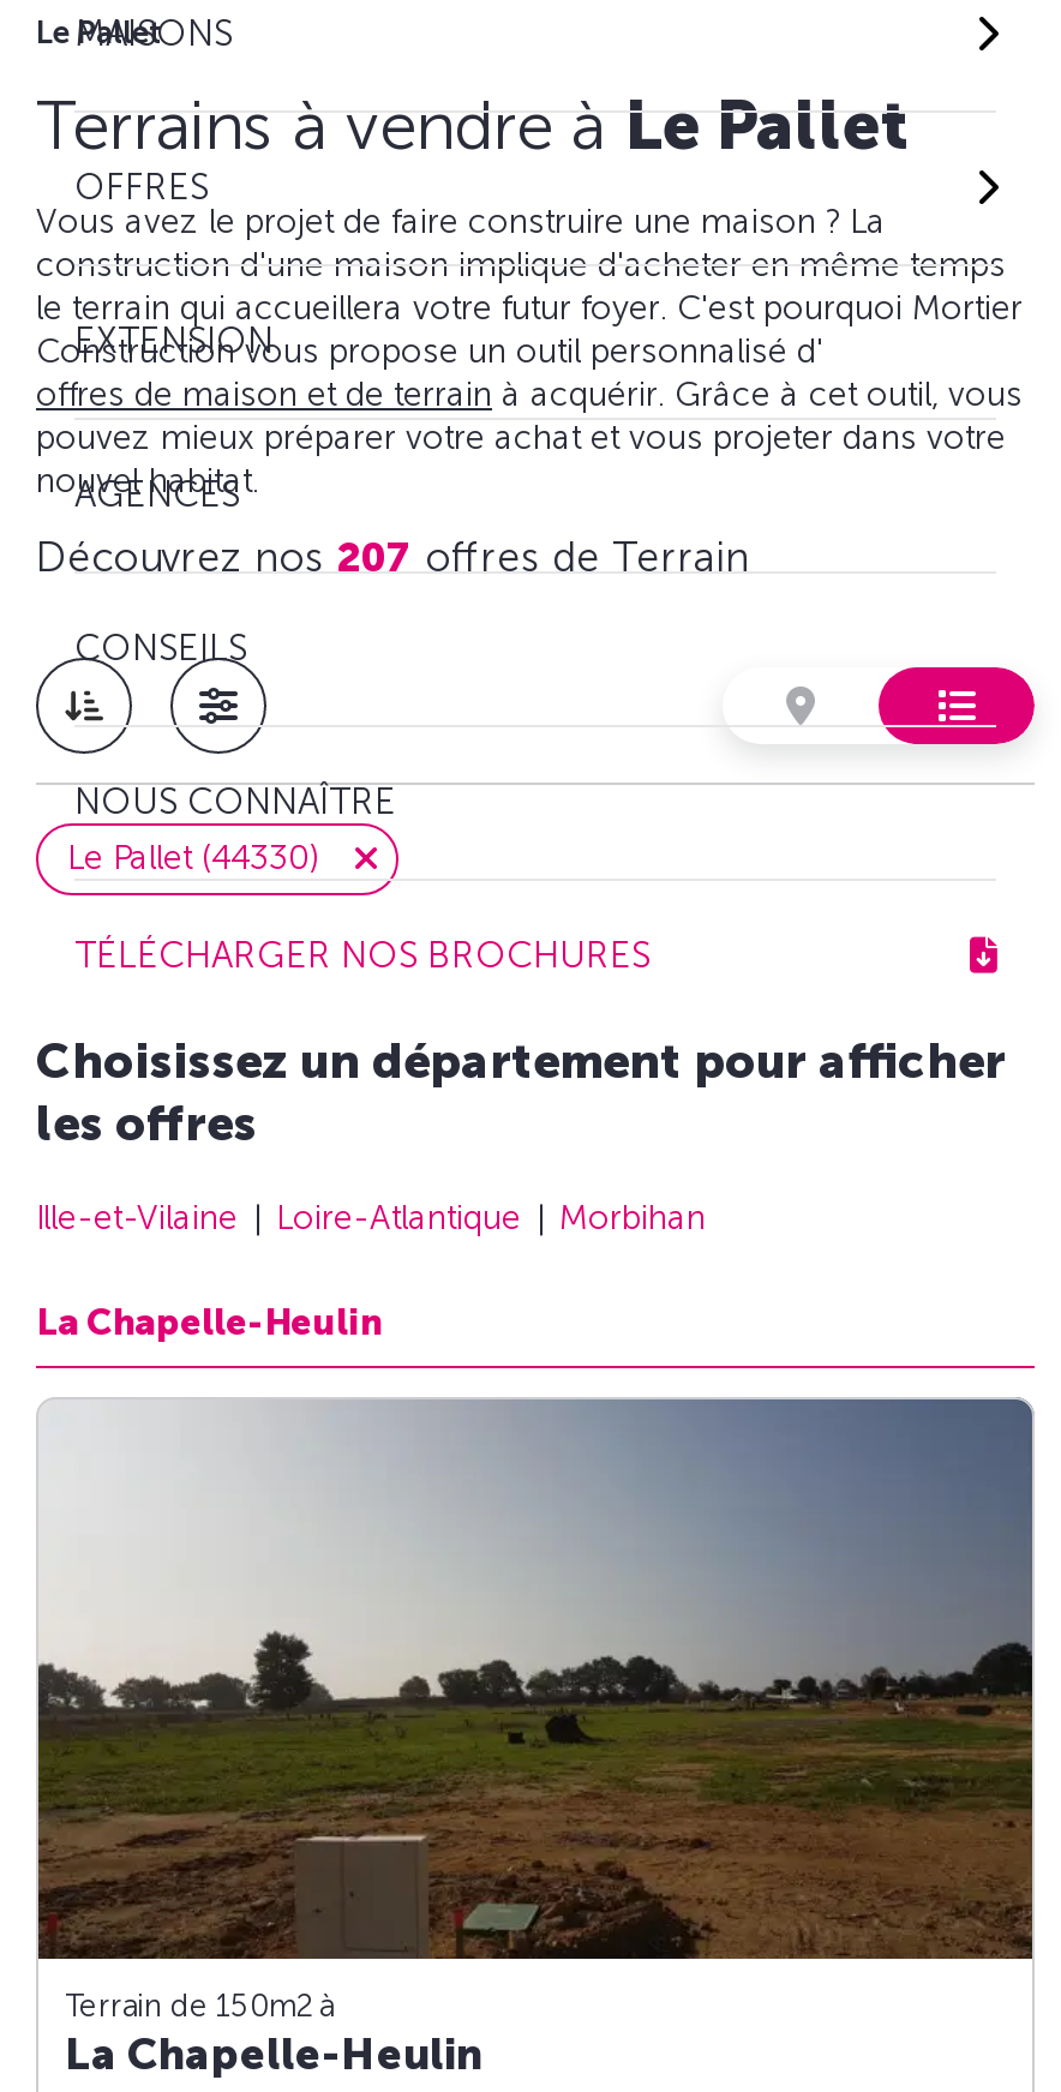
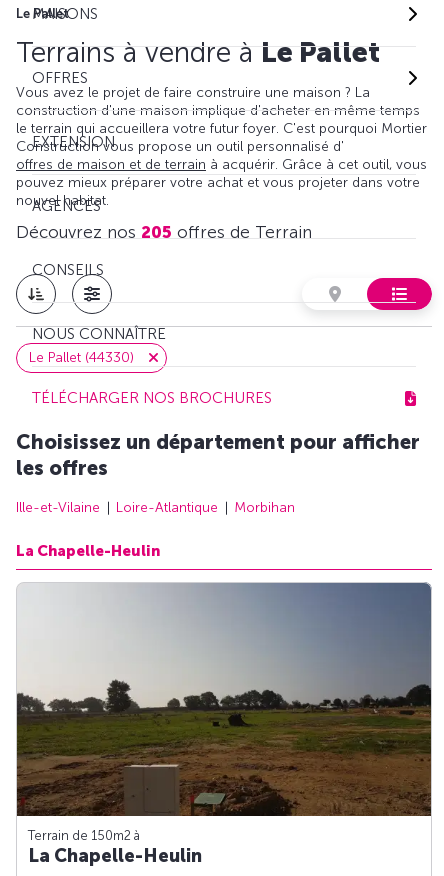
[36,532,749,580] Découvrez nos 207 offres de Terrain -> [16,222,312,242] Découvrez nos 205 offres de Terrain

